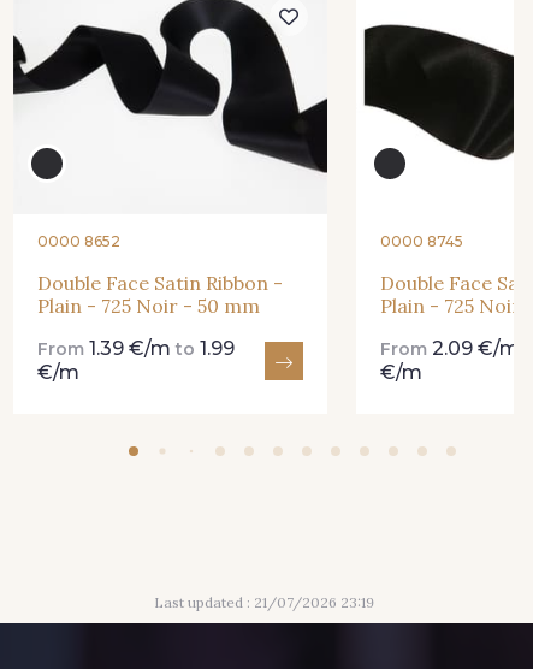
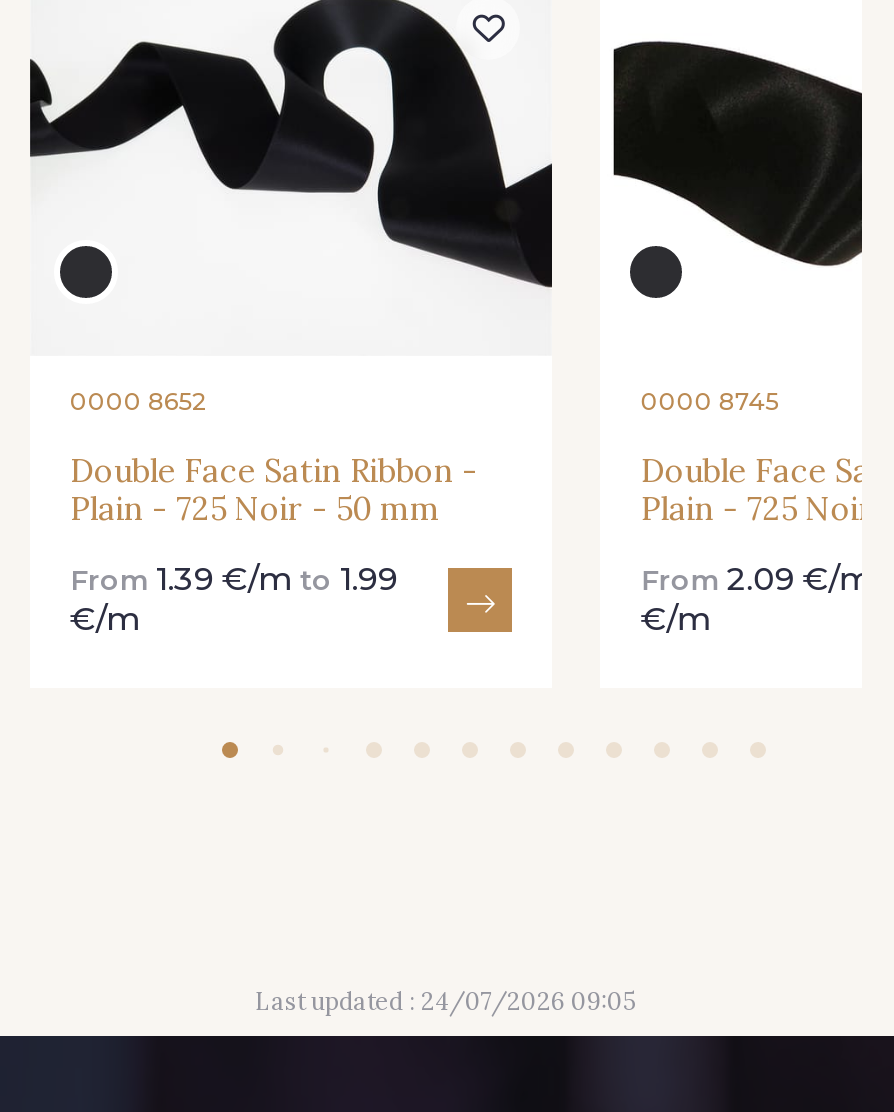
[153,594,374,612] Last updated : 21/07/2026 23:19 -> [255,987,637,1017] Last updated : 24/07/2026 09:05

